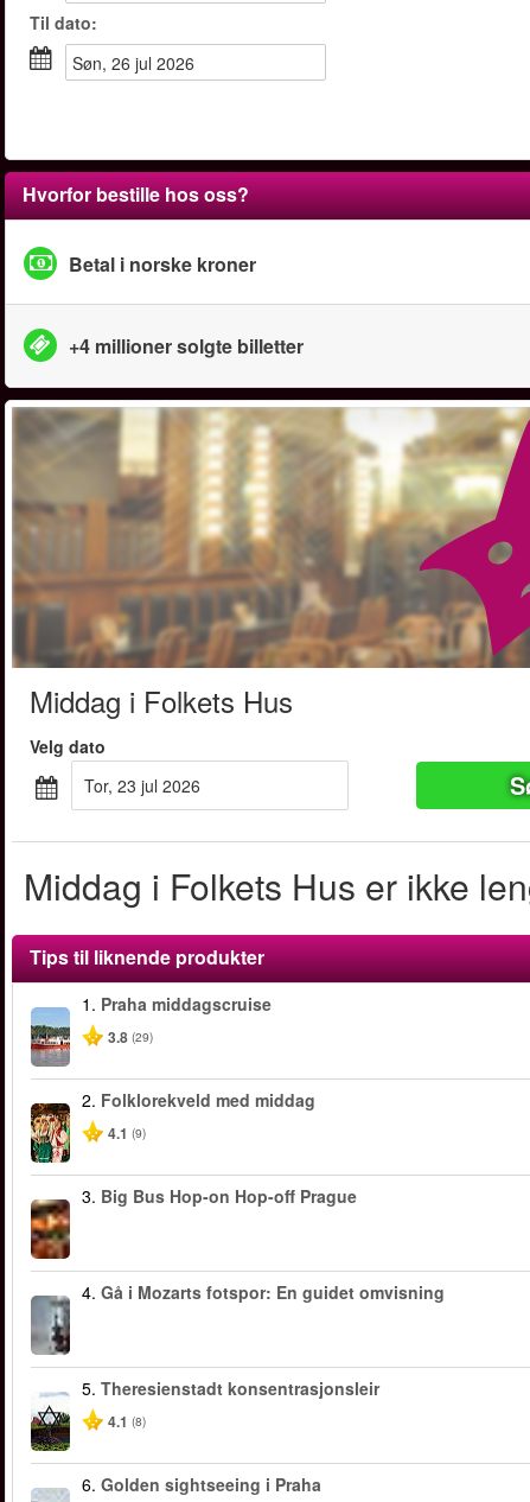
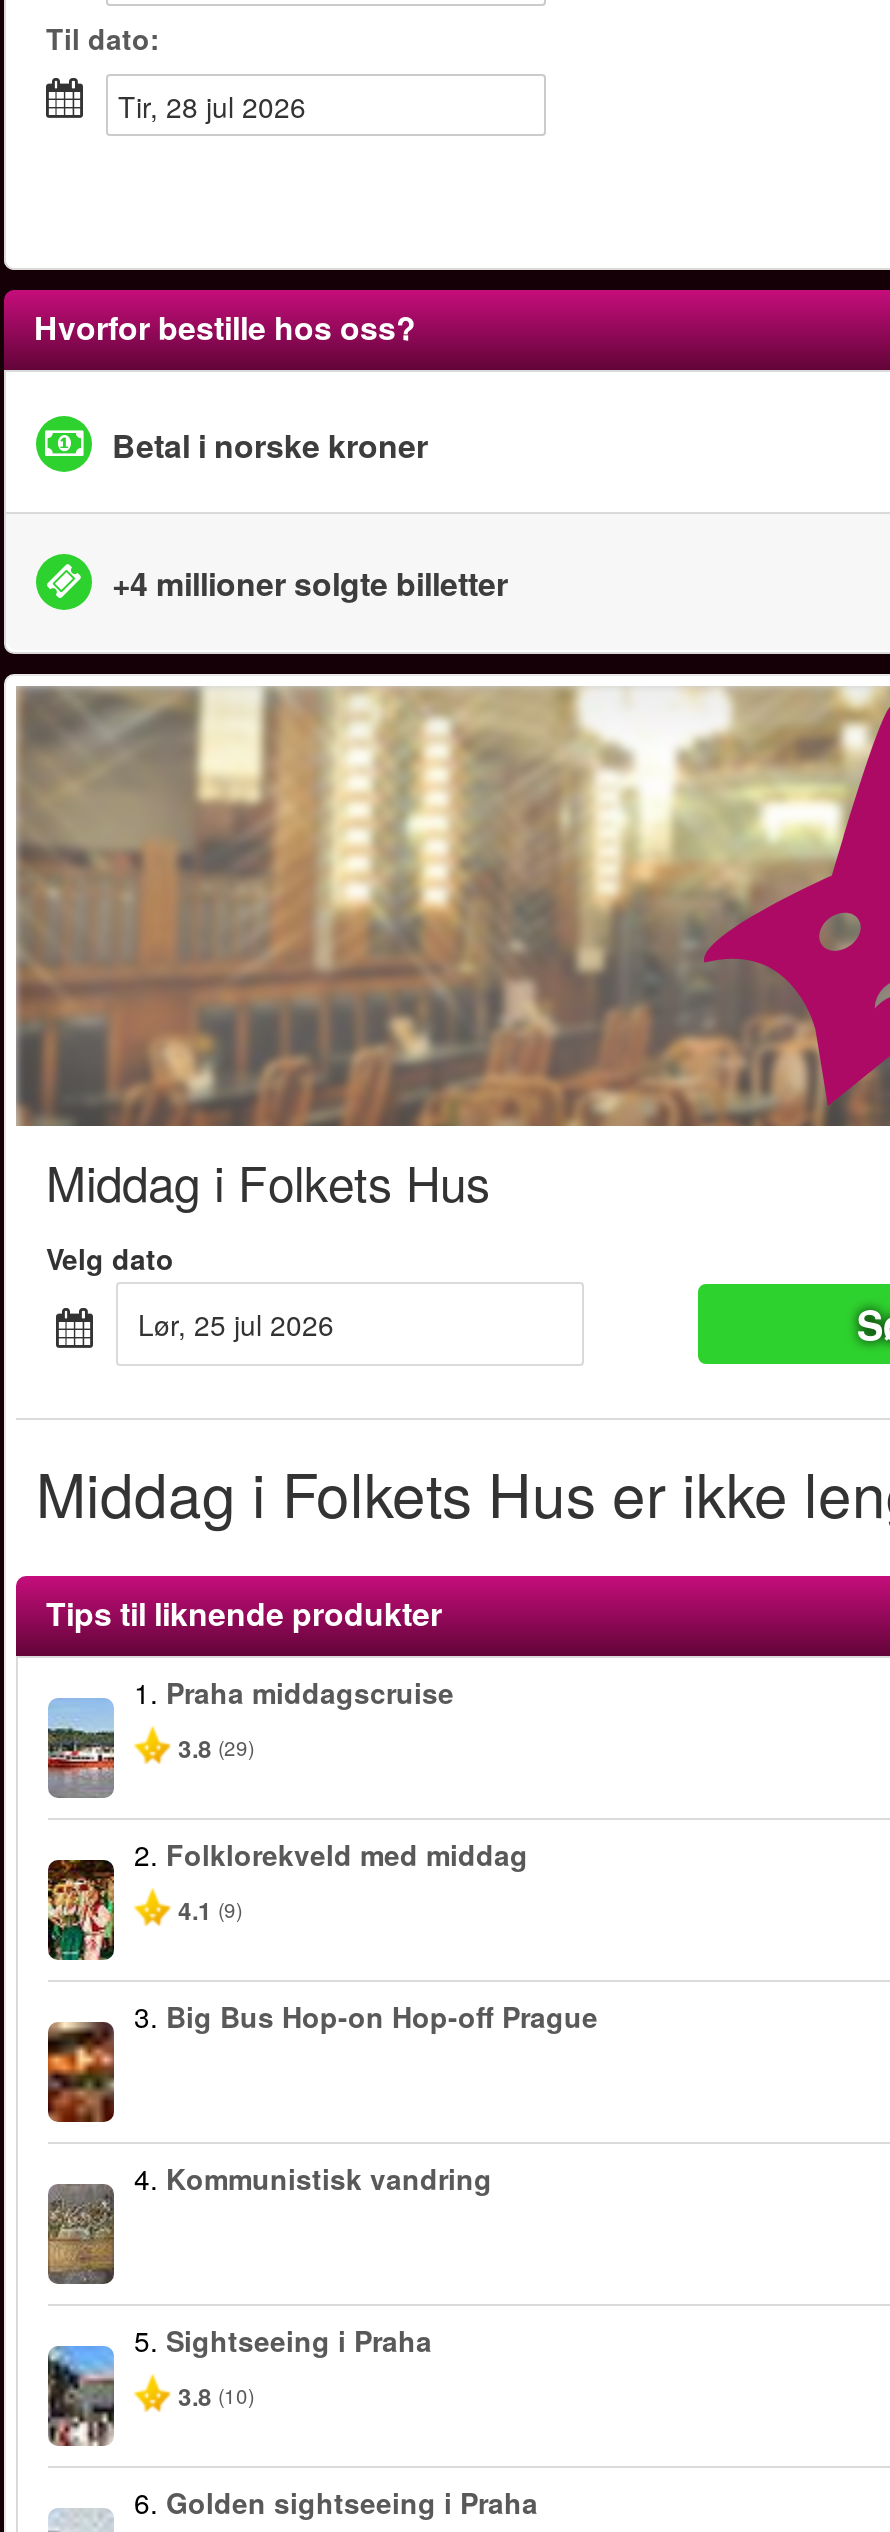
[83,51,194,75] søn, 26 jul 2026 -> [136,86,306,126] tir, 28 jul 2026
[94,774,200,797] tor, 23 jul 2026 -> [154,1304,334,1344] lør, 25 jul 2026
[31,1280,445,1355] [image] | 4. Gå i Mozarts fotspor: En guidet omvisning -> [48,2158,492,2284] [image] | 4. Kommunistisk vandring
[30,1376,379,1451] [image] | 5. Theresienstadt konsentrasjonsleir | 4.1 (8) -> [46,2320,432,2446] [image] | 5. Sightseeing i Praha | 3.8 (10)

